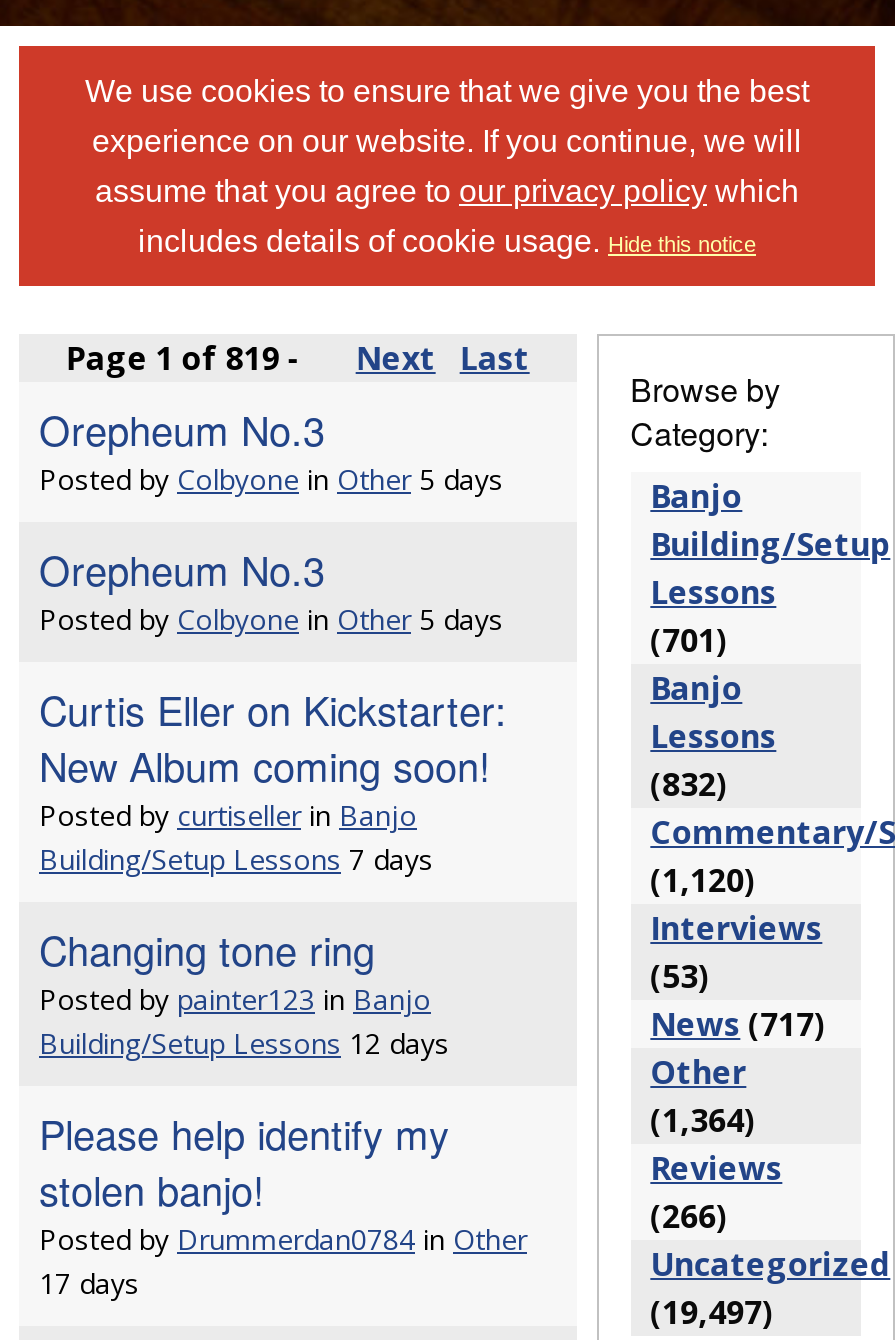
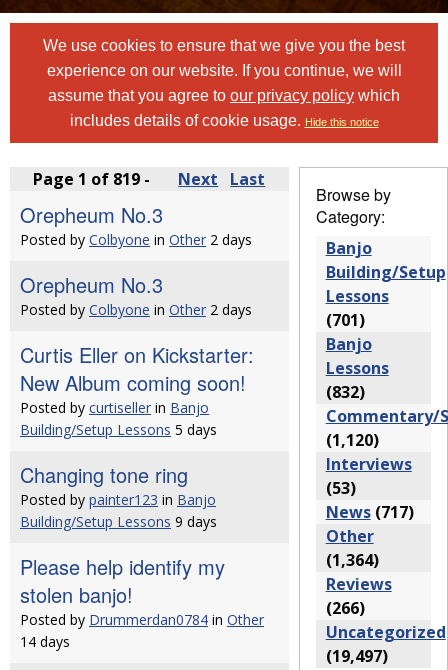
[39,460,503,498] Posted by Colbyone in Other 5 days -> [20,230,252,249] Posted by Colbyone in Other 2 days
[39,600,503,638] Posted by Colbyone in Other 5 days -> [20,300,252,319] Posted by Colbyone in Other 2 days
[39,840,433,878] Building/Setup Lessons 7 days -> [20,420,217,439] Building/Setup Lessons 5 days
[39,1024,449,1062] Building/Setup Lessons 12 days -> [20,512,217,531] Building/Setup Lessons 9 days
[39,1264,139,1302] 17 days -> [20,632,70,651] 14 days

